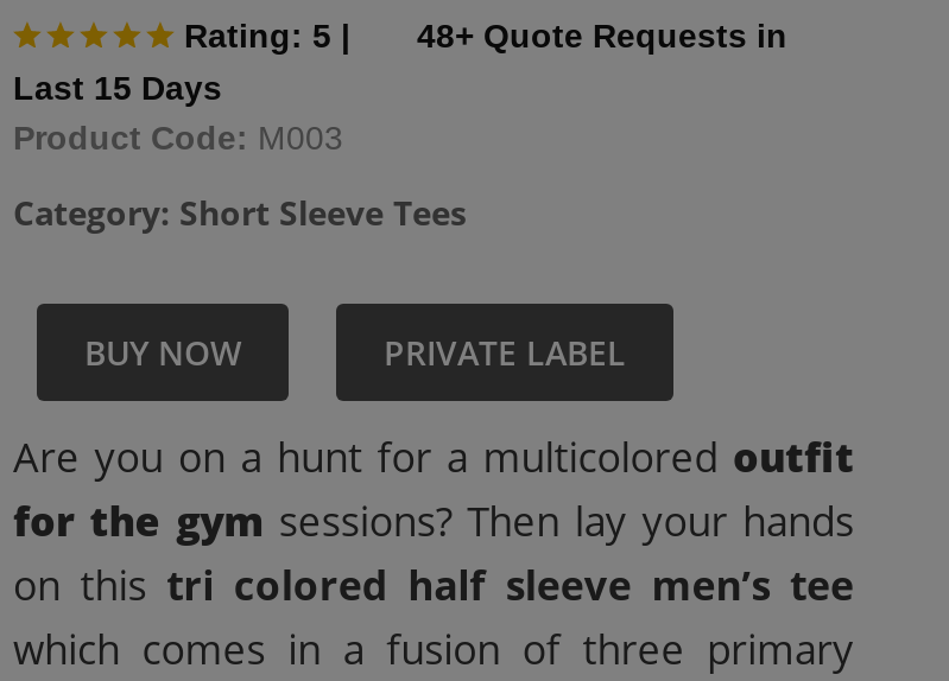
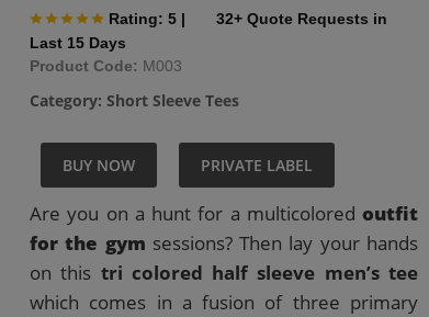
[417,17,787,55] 48+ Quote Requests in -> [216,10,387,28] 32+ Quote Requests in

